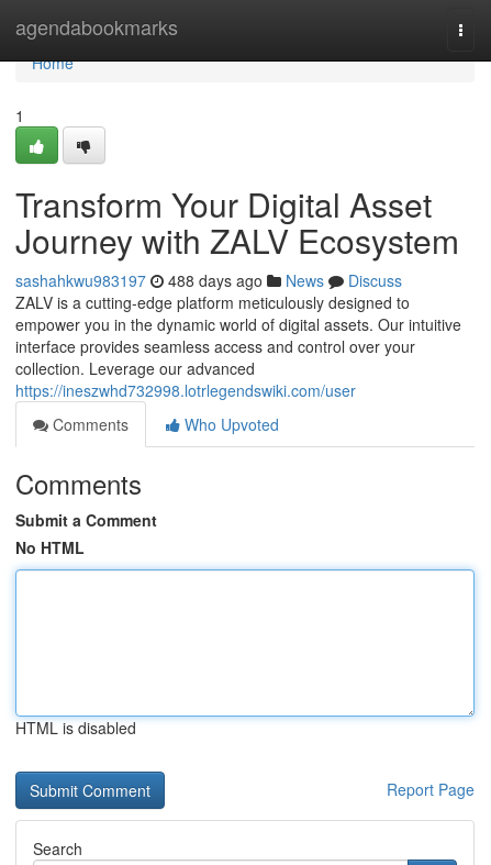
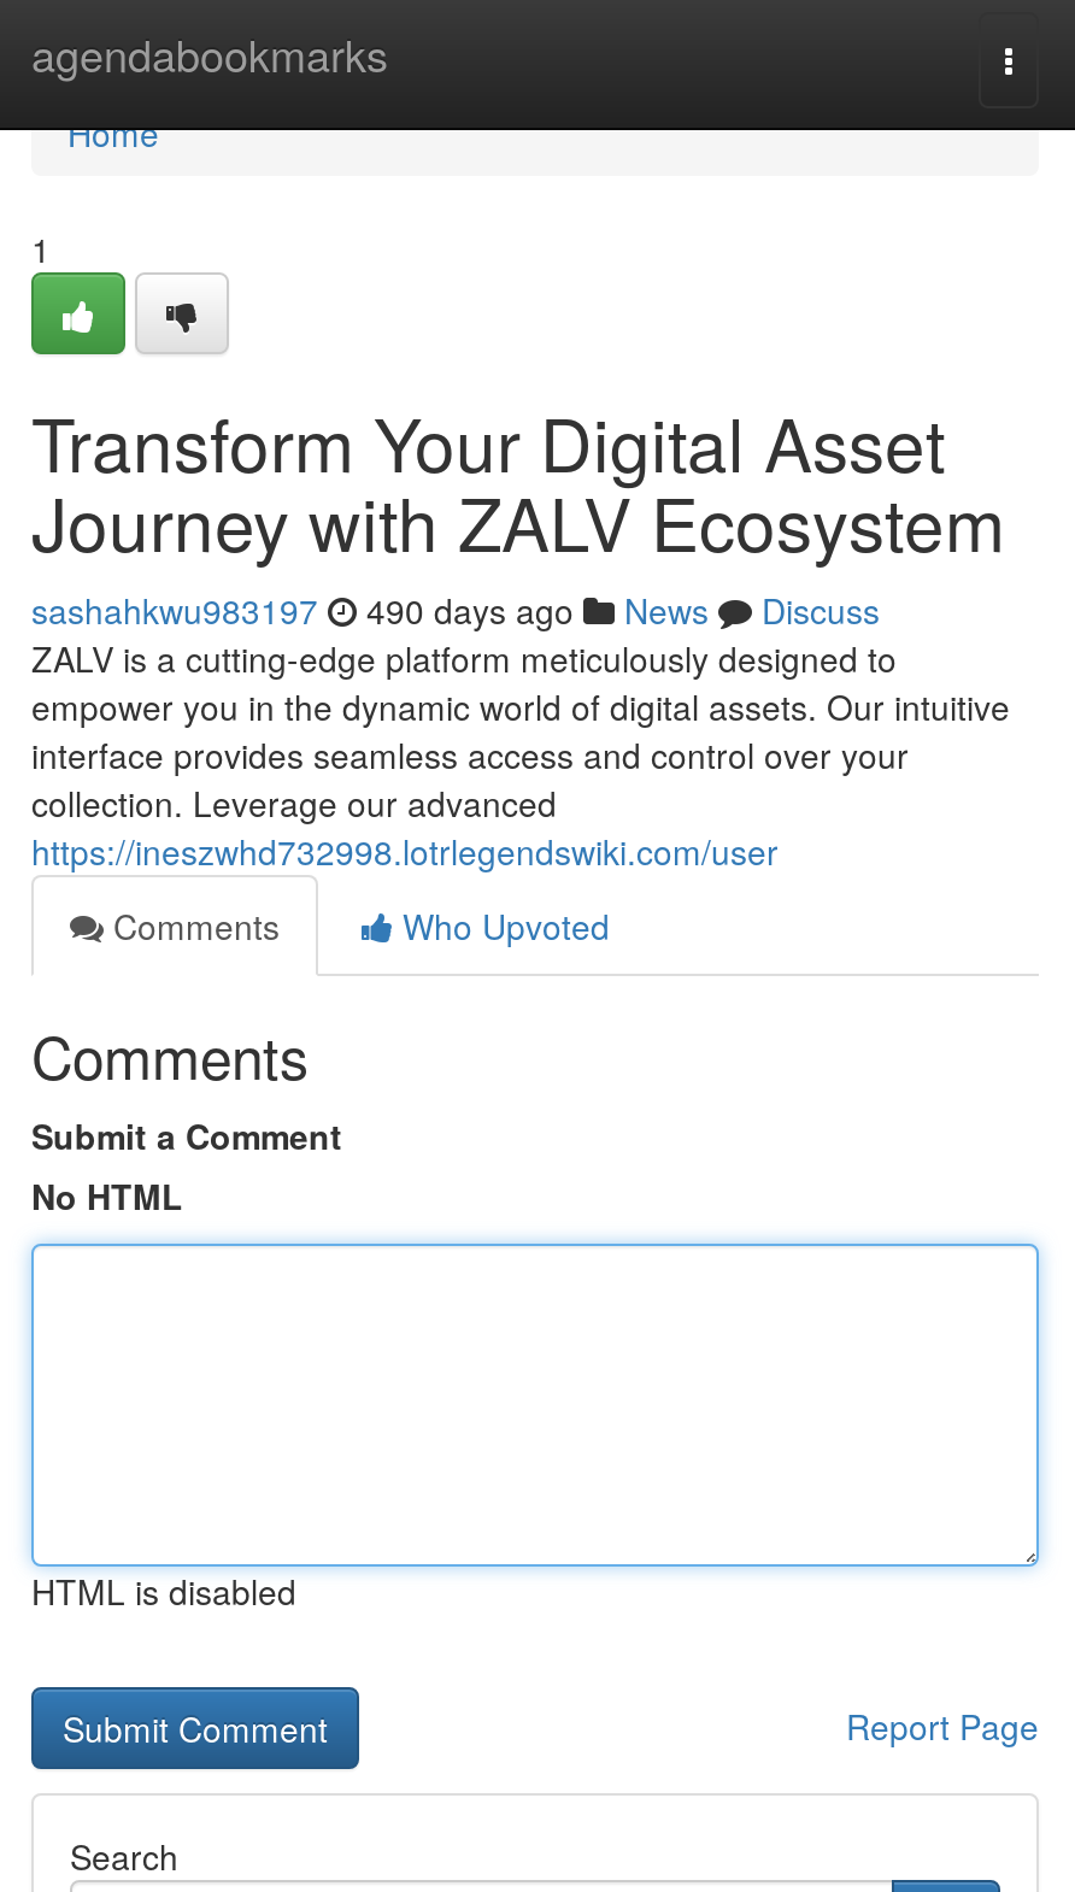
[15,269,402,291] sashahkwu983197 488 days ago News Discuss -> [31,586,880,634] sashahkwu983197 490 days ago News Discuss

